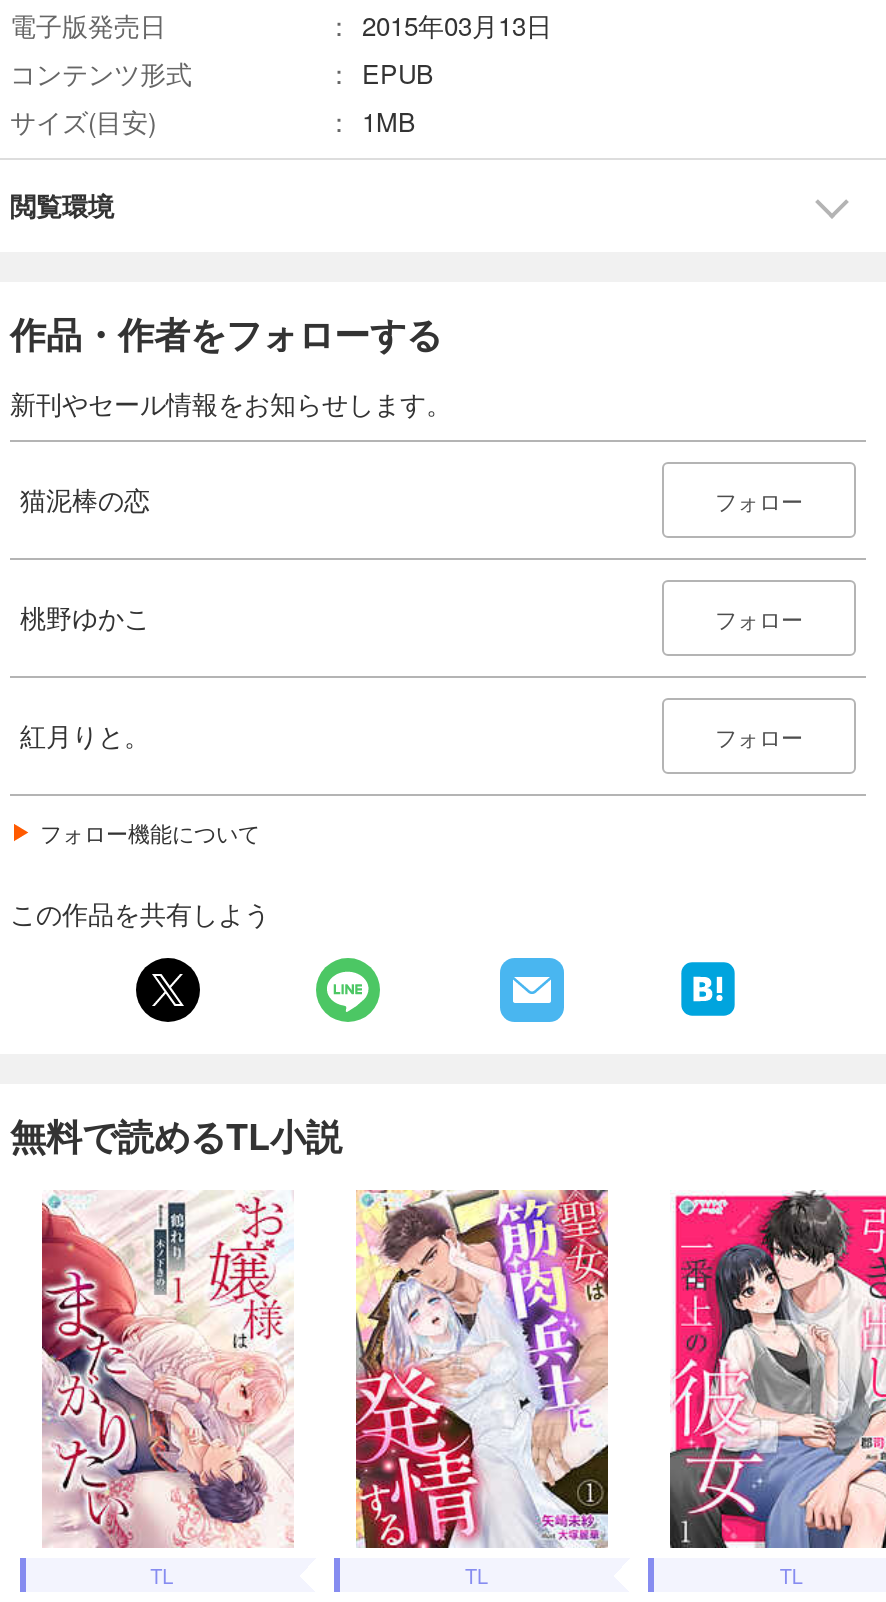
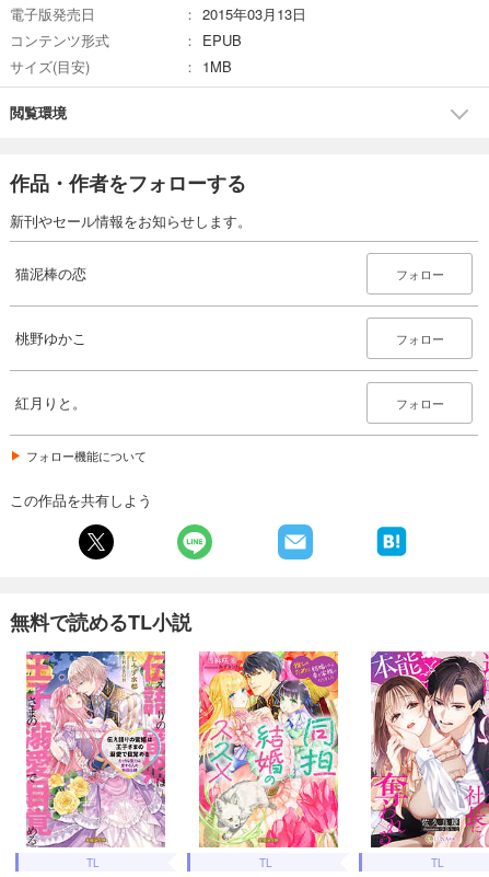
[40,1190,294,1548] [image] -> [25,650,166,849] [image]
[354,1188,610,1550] [image] -> [198,650,339,849] [image]
[668,1190,880,1550] [image] -> [370,650,486,849] [image]

